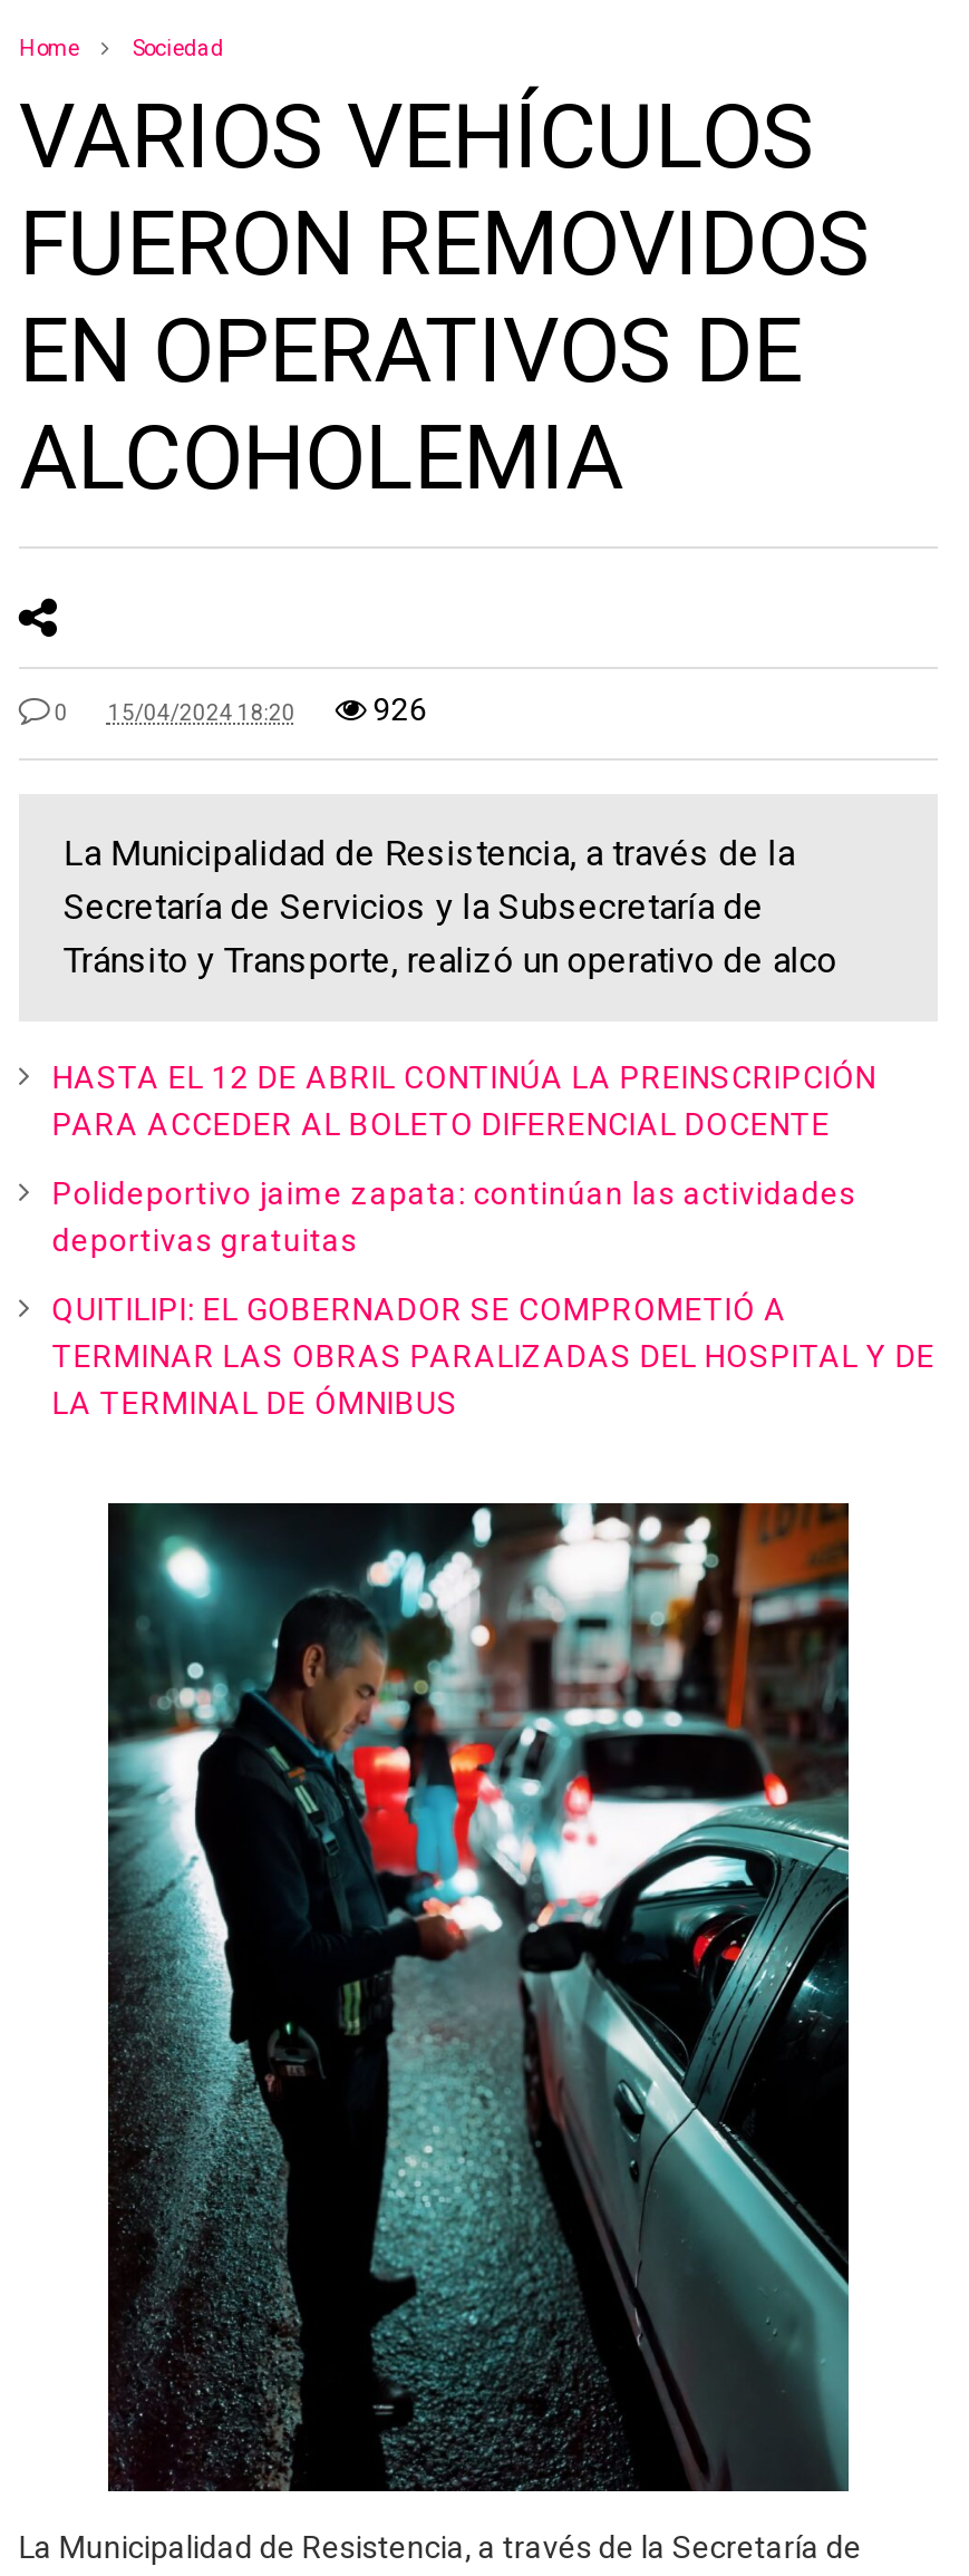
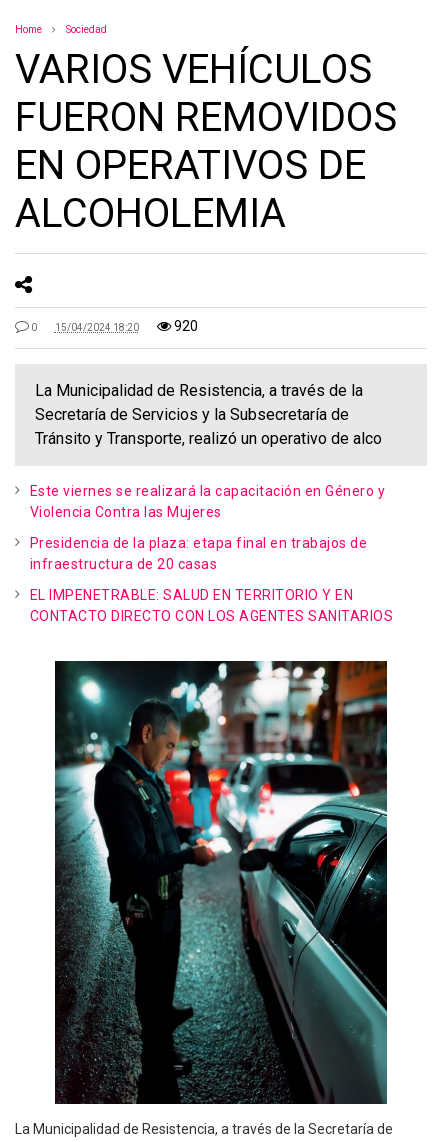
[373,691,427,727] 926 -> [174,318,198,334] 920
[52,1059,876,1142] HASTA EL 12 DE ABRIL CONTINÚA LA PREINSCRIPCIÓN | PARA ACCEDER AL BOLETO DIFERENCIAL DOCENTE -> [30,483,385,520] Este viernes se realizará la capacitación en Género y | Violencia Contra las Mujeres
[52,1175,856,1258] Polideportivo jaime zapata: continúan las actividades | deportivas gratuitas -> [30,535,367,572] Presidencia de la plaza: etapa final en trabajos de | infraestructura de 20 casas
[52,1291,935,1421] QUITILIPI: EL GOBERNADOR SE COMPROMETIÓ A | TERMINAR LAS OBRAS PARALIZADAS DEL HOSPITAL Y DE | LA TERMINAL DE ÓMNIBUS -> [30,587,393,624] EL IMPENETRABLE: SALUD EN TERRITORIO Y EN | CONTACTO DIRECTO CON LOS AGENTES SANITARIOS

